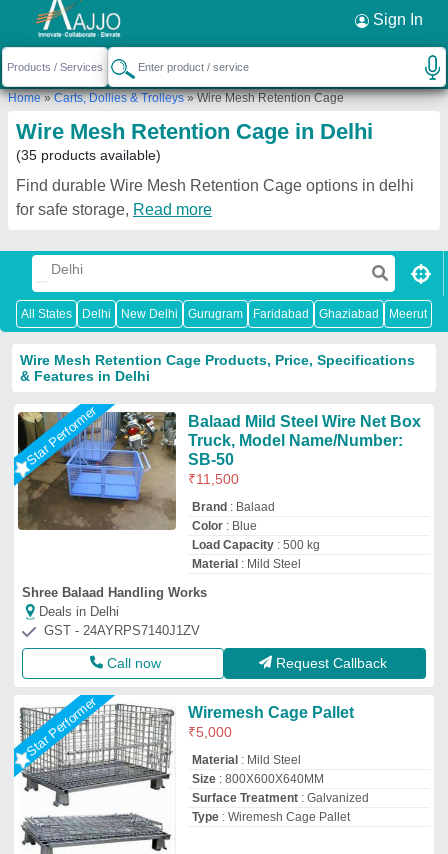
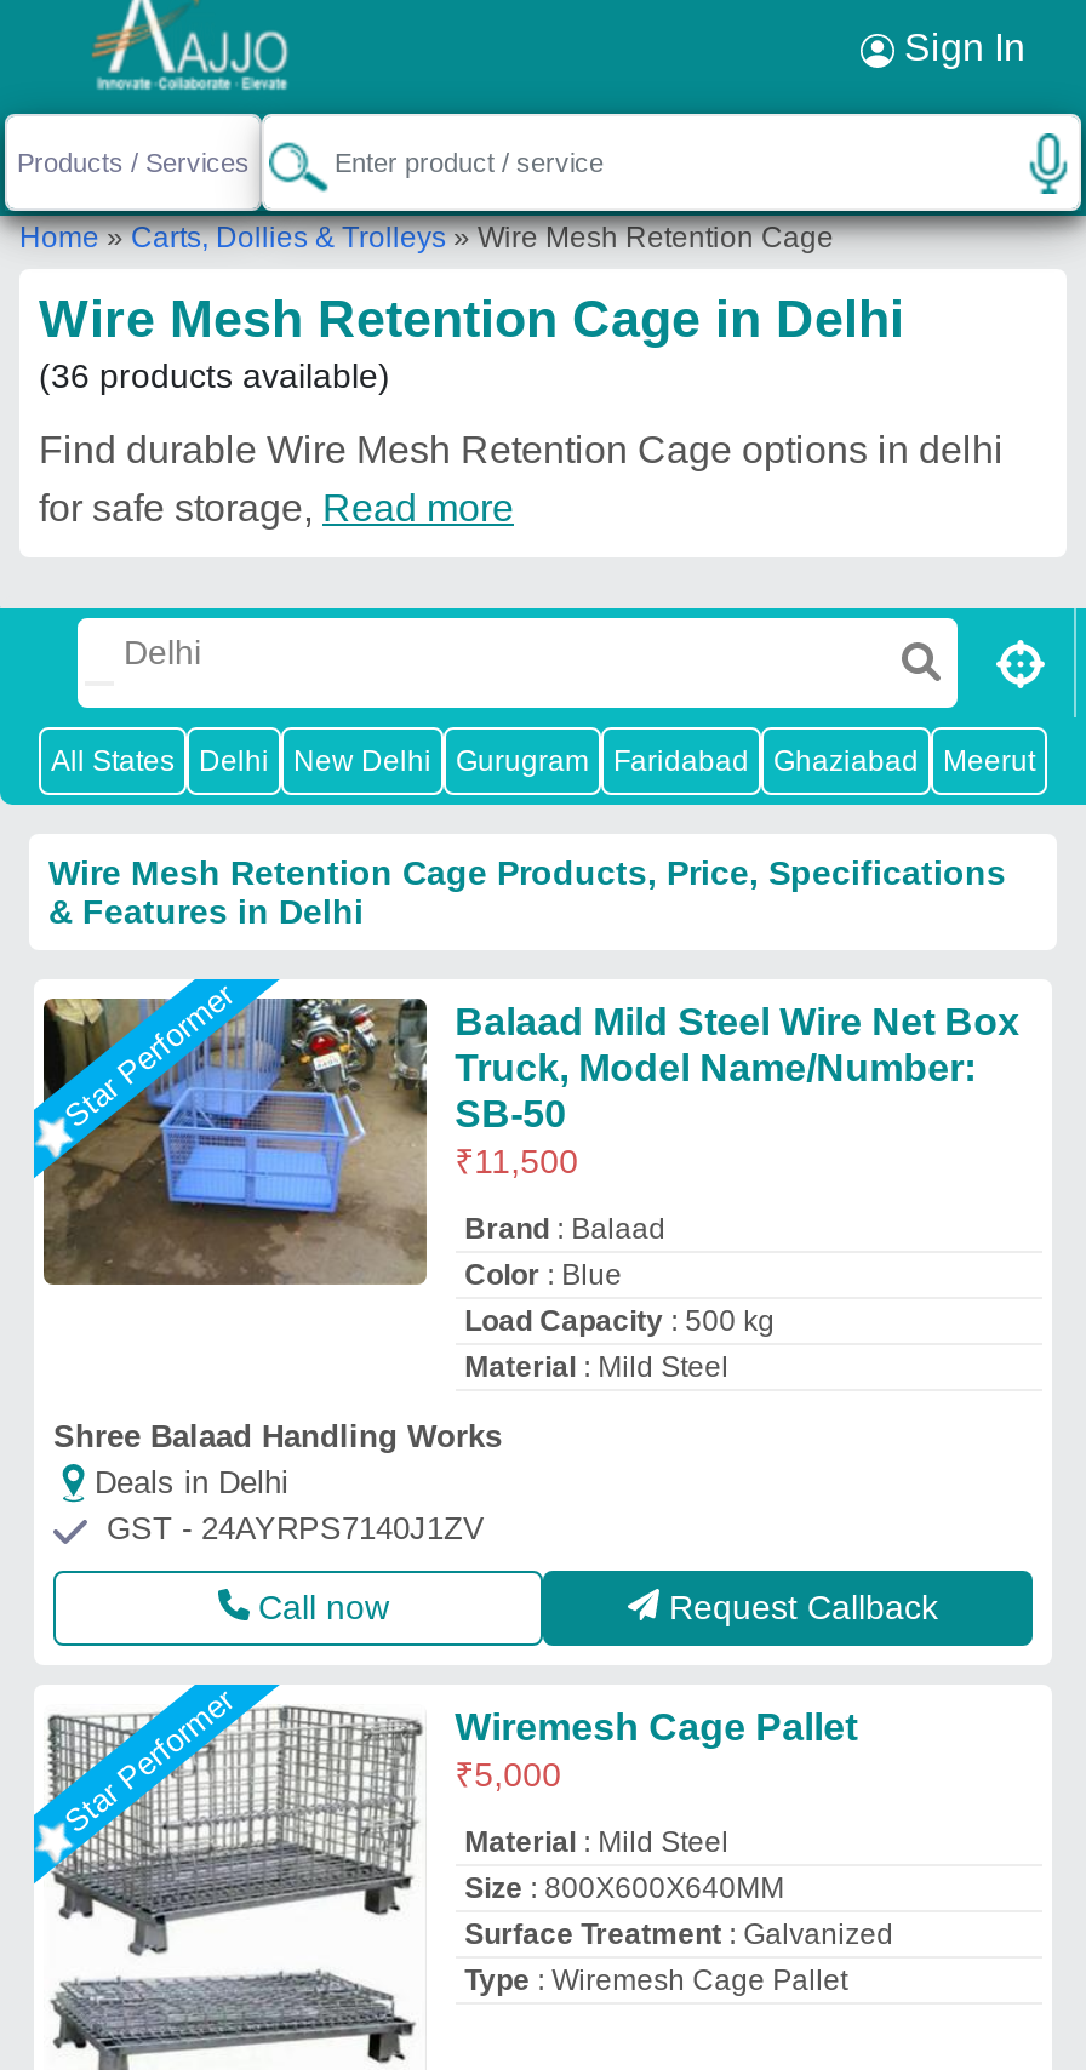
[16,147,161,163] (35 products available) -> [39,356,390,395] (36 products available)

